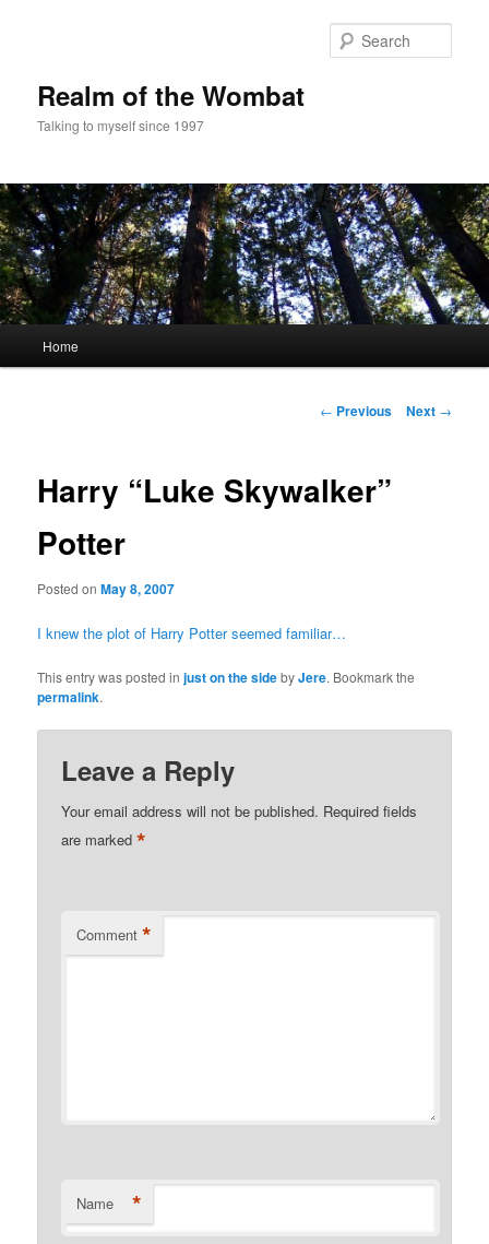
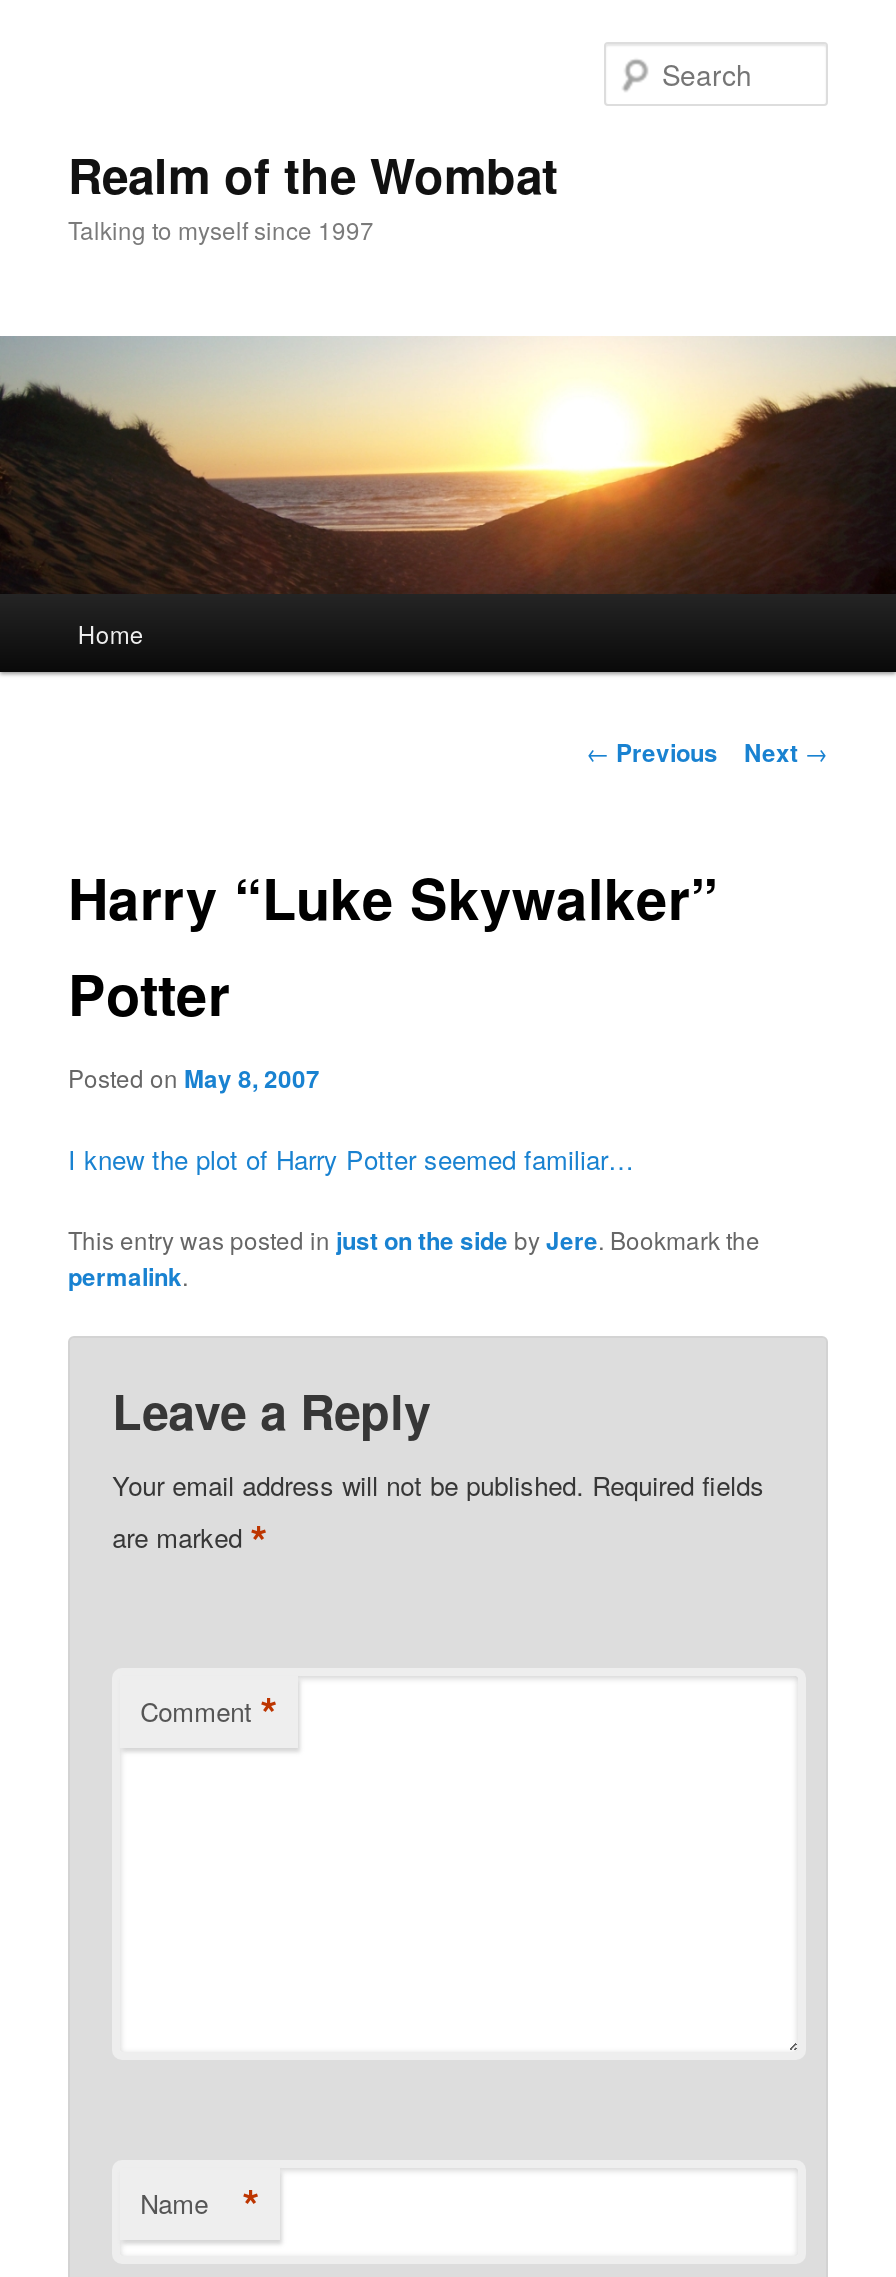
[3,182,486,325] [image] -> [6,336,890,594] [image]

